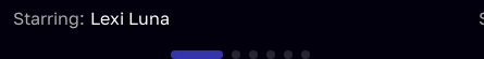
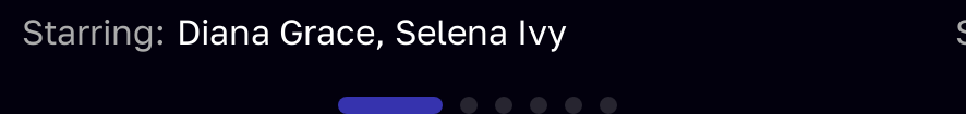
[13,8,170,29] Starring: Lexi Luna -> [22,10,567,53] Starring: Diana Grace Selena Ivy

